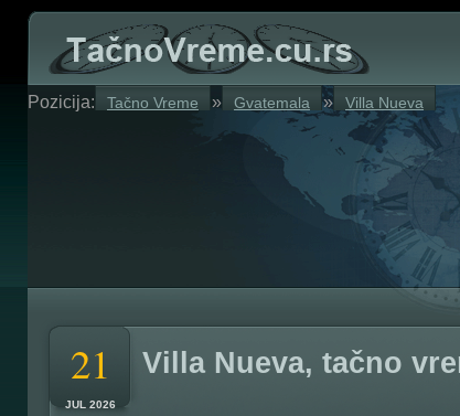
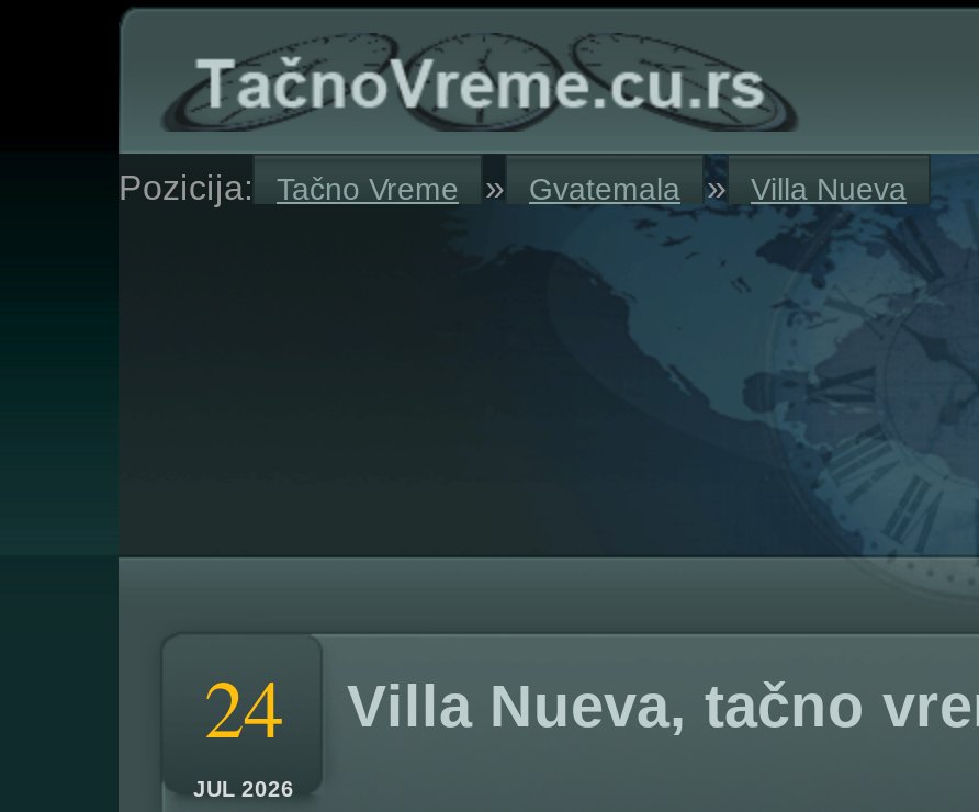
[71,335,110,390] 21 -> [204,652,283,759] 24

